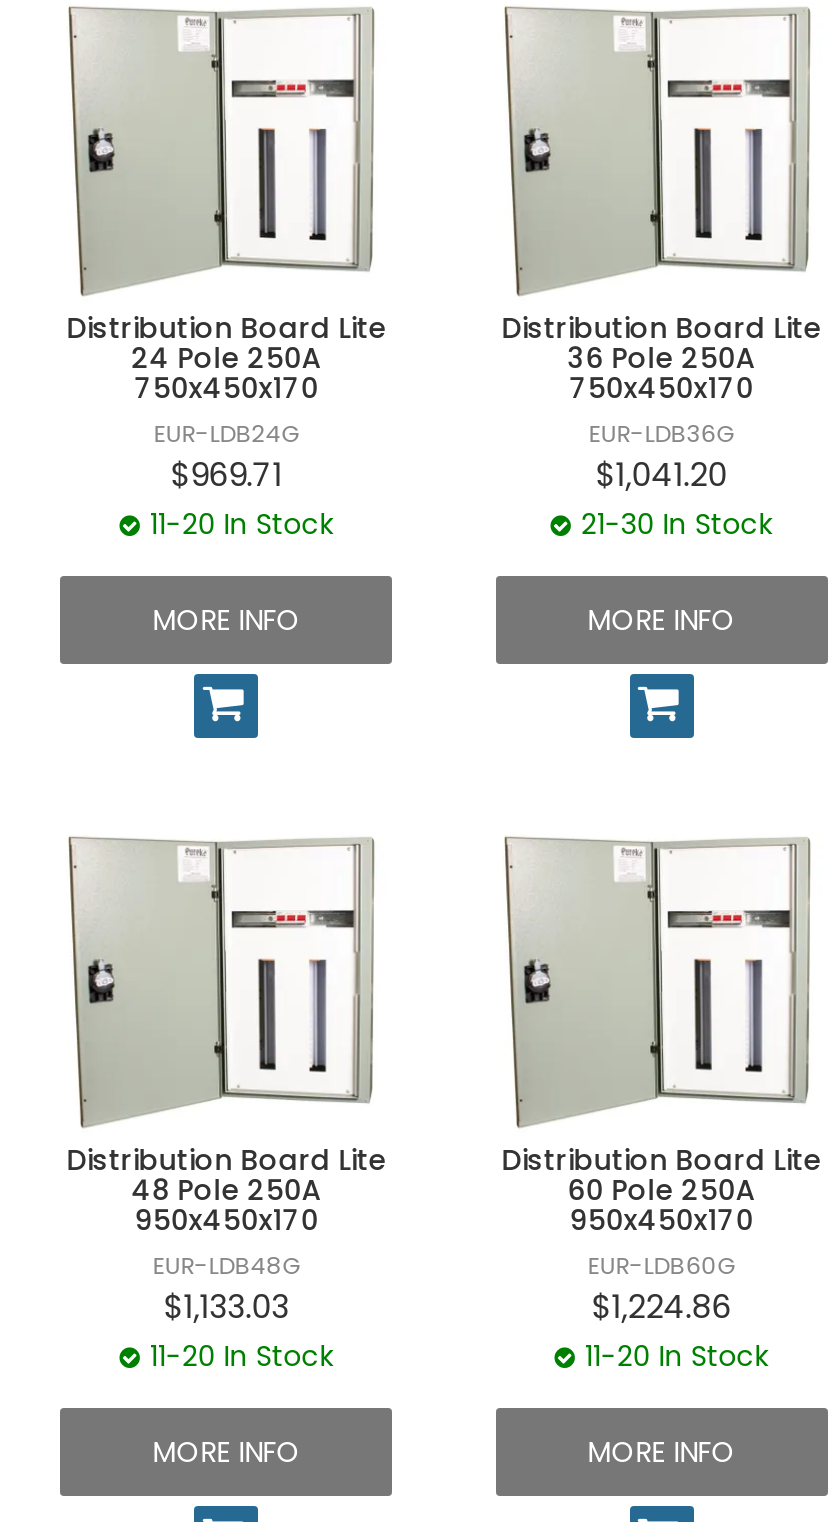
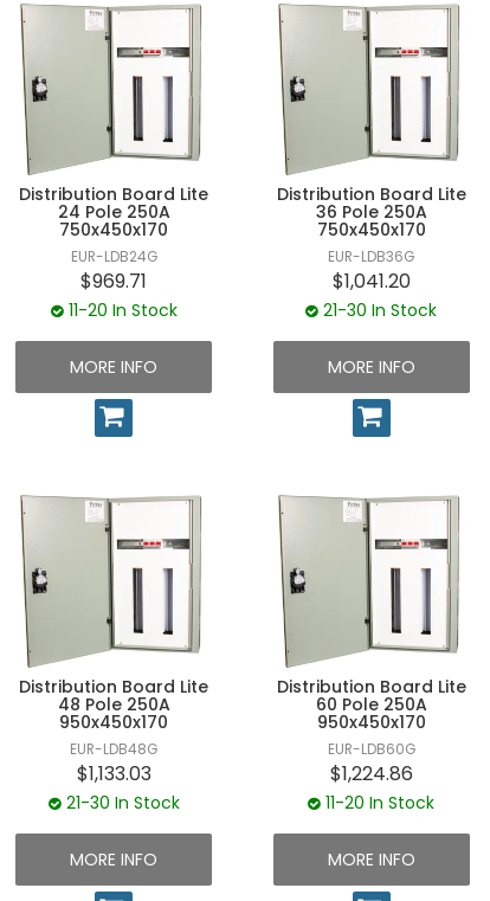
[149,1336,333,1376] 11-20 In Stock -> [66,791,180,815] 21-30 In Stock

